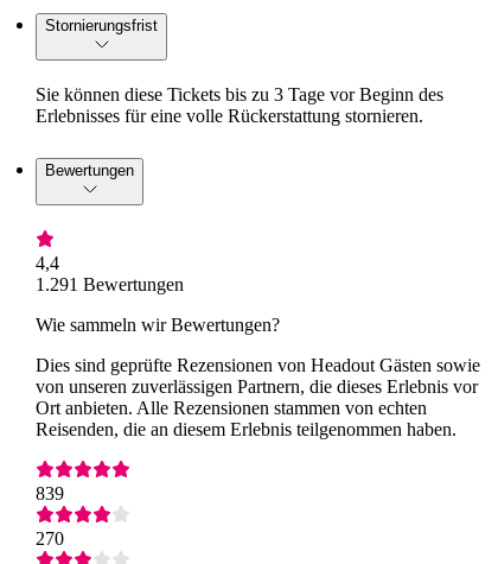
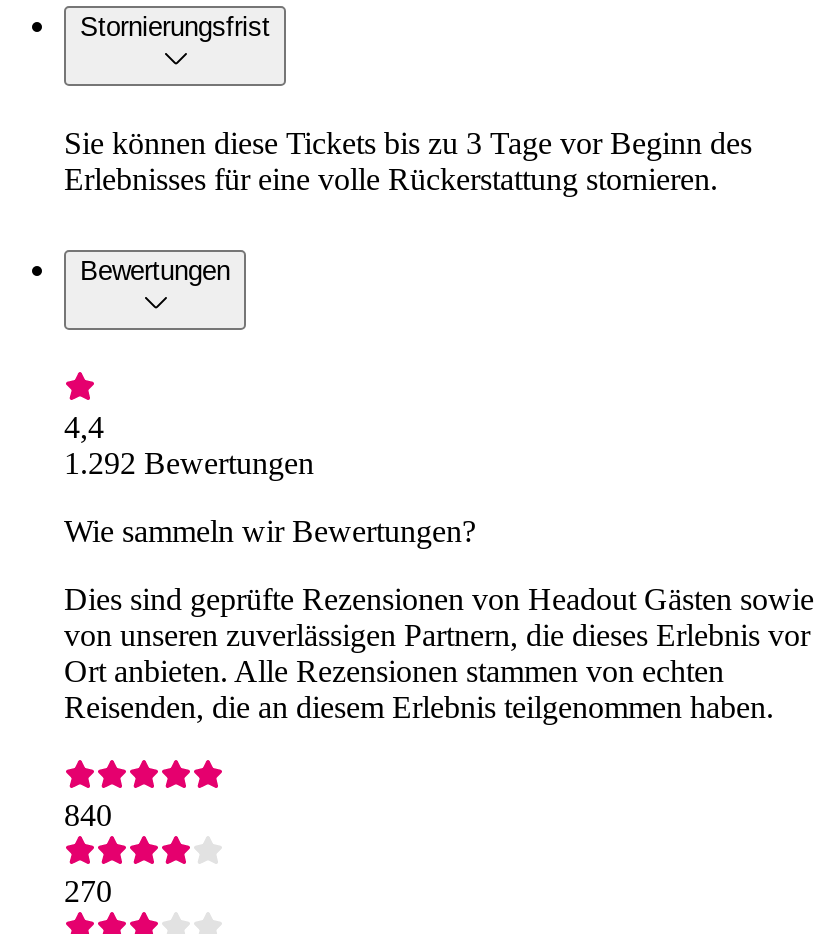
[36,274,184,294] 1.291 Bewertungen -> [64,446,314,480] 1.292 Bewertungen
[36,483,64,503] 839 -> [64,798,112,832] 840

